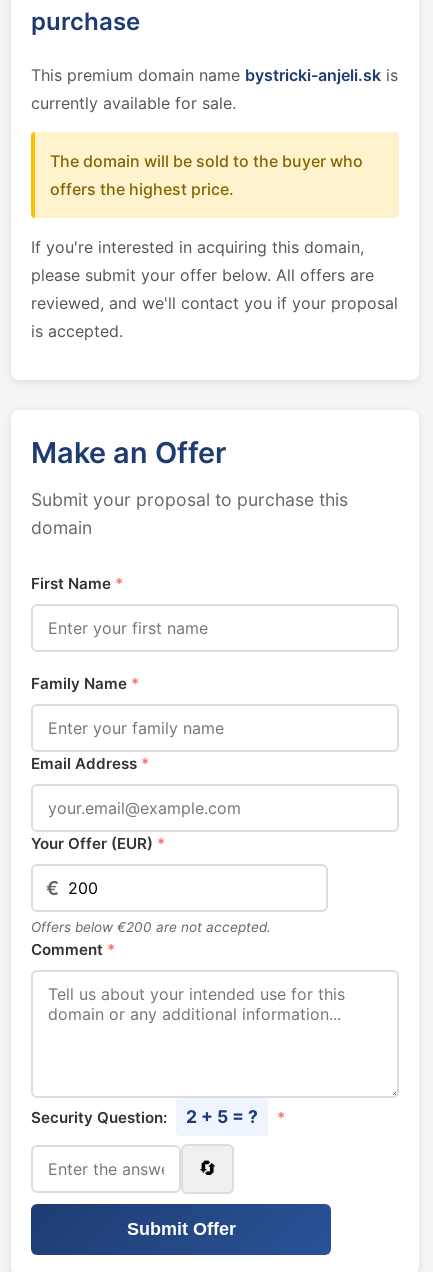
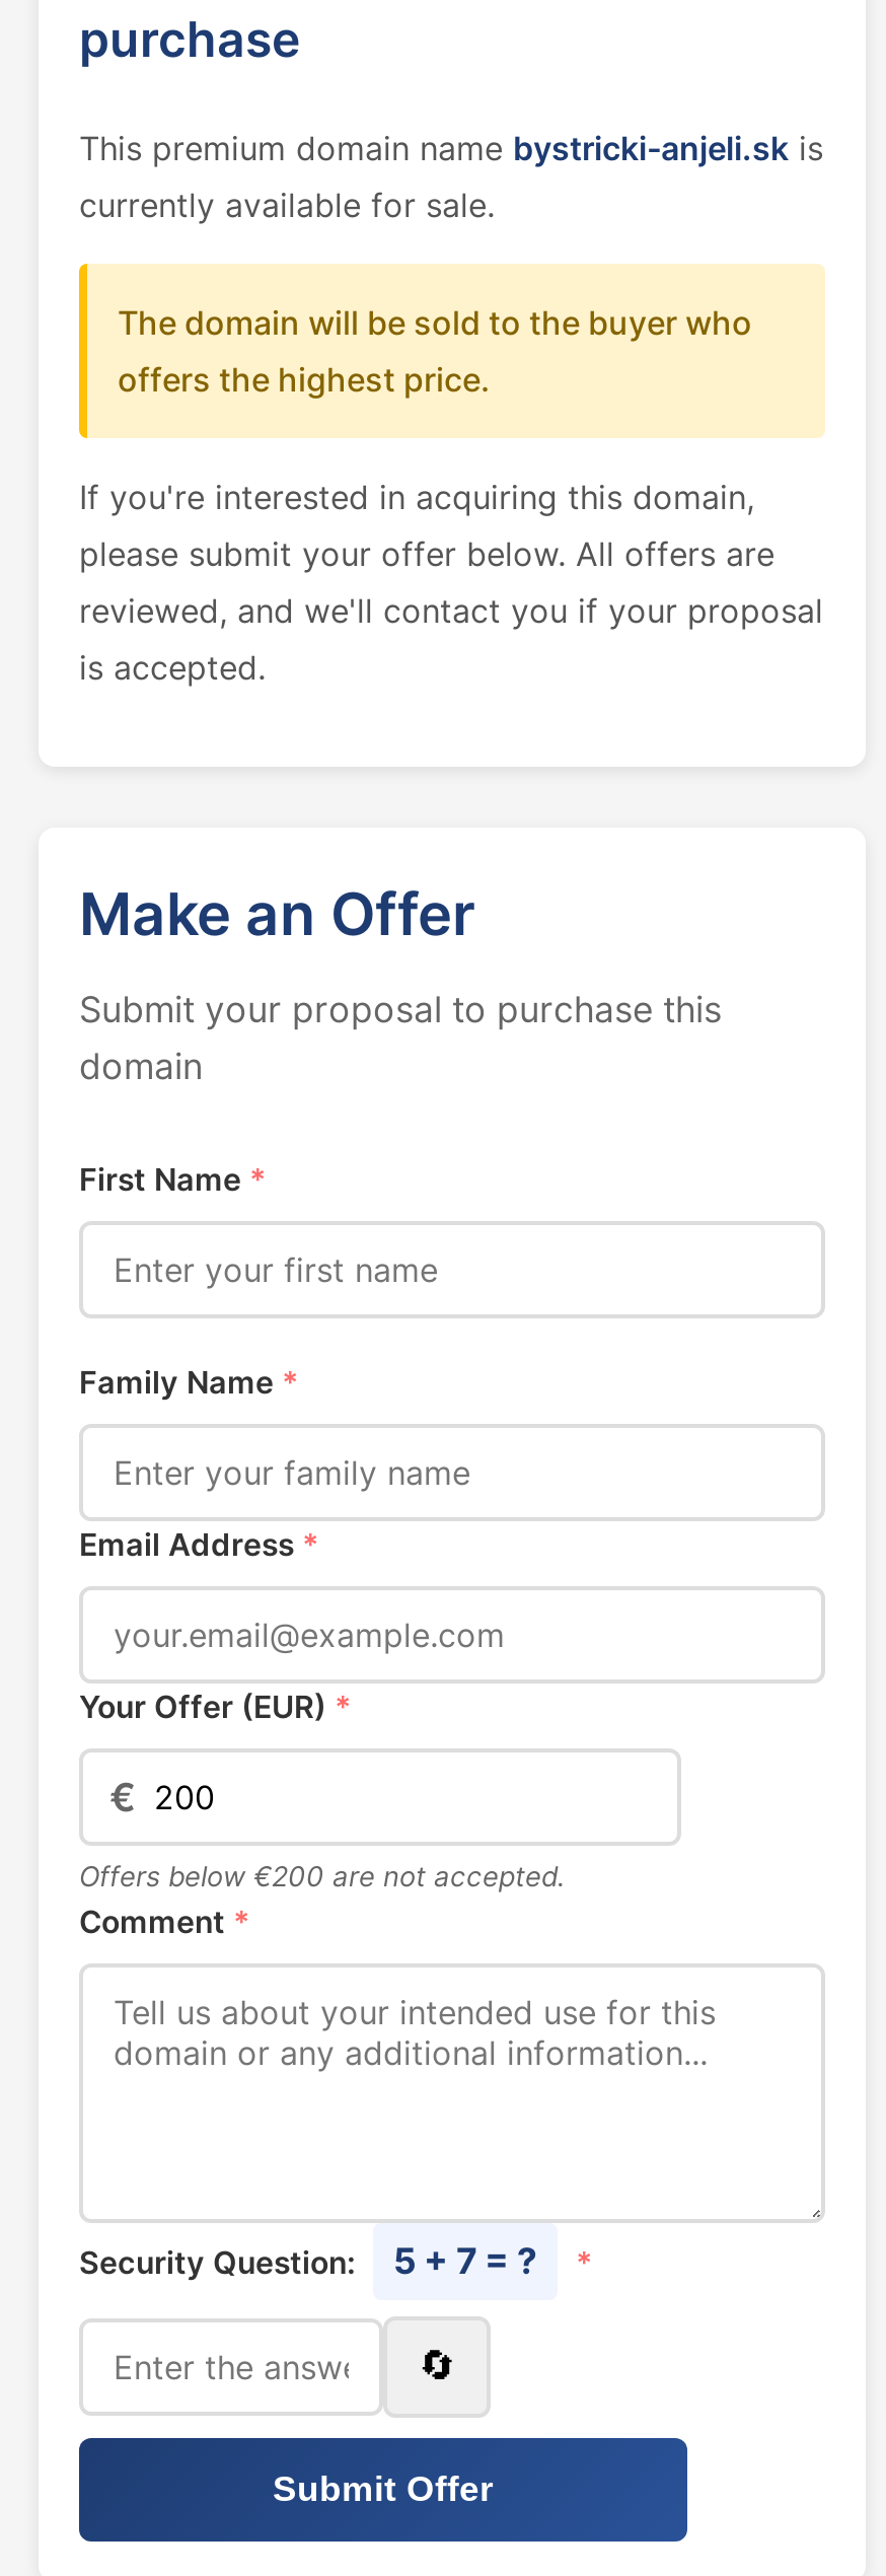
[186,1106,258,1127] 2 + 5 = ? -> [393,2239,537,2282] 5 + 7 = ?

